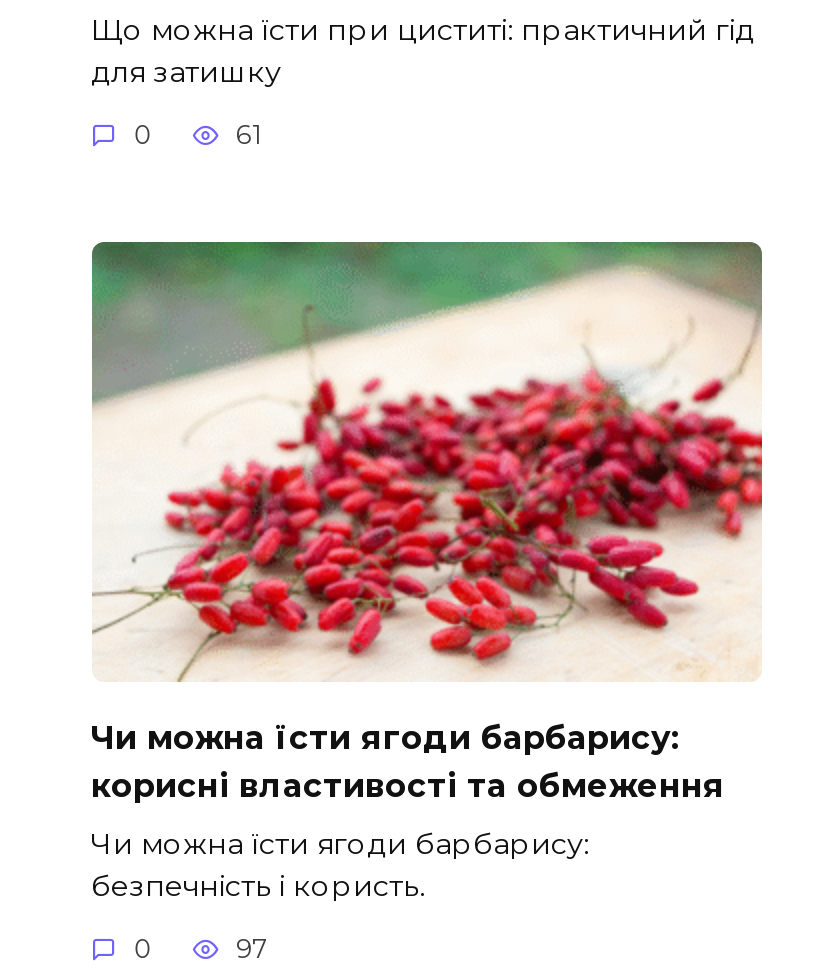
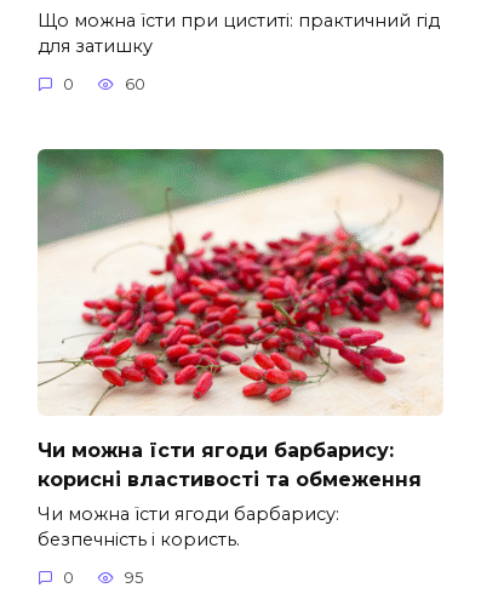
[236,121,260,151] 61 -> [125,76,145,94] 60
[236,934,266,964] 97 -> [125,569,143,587] 95

